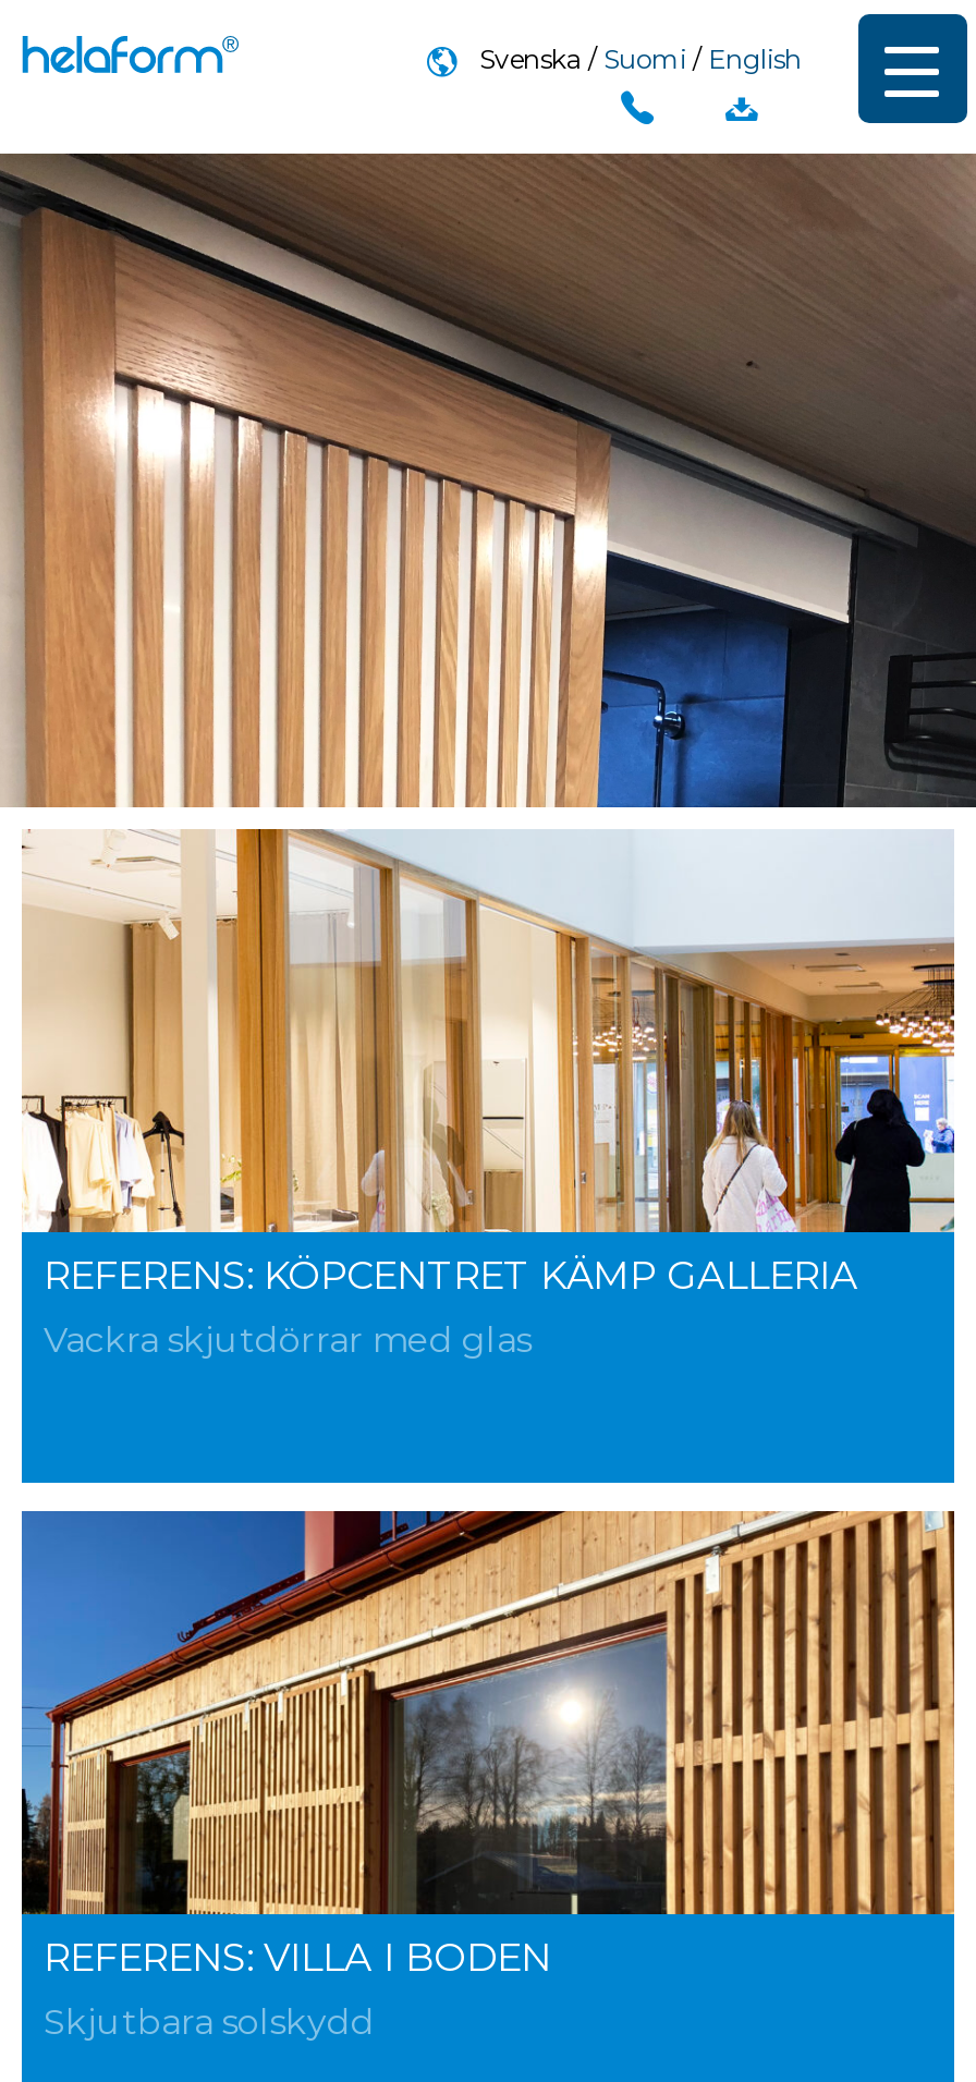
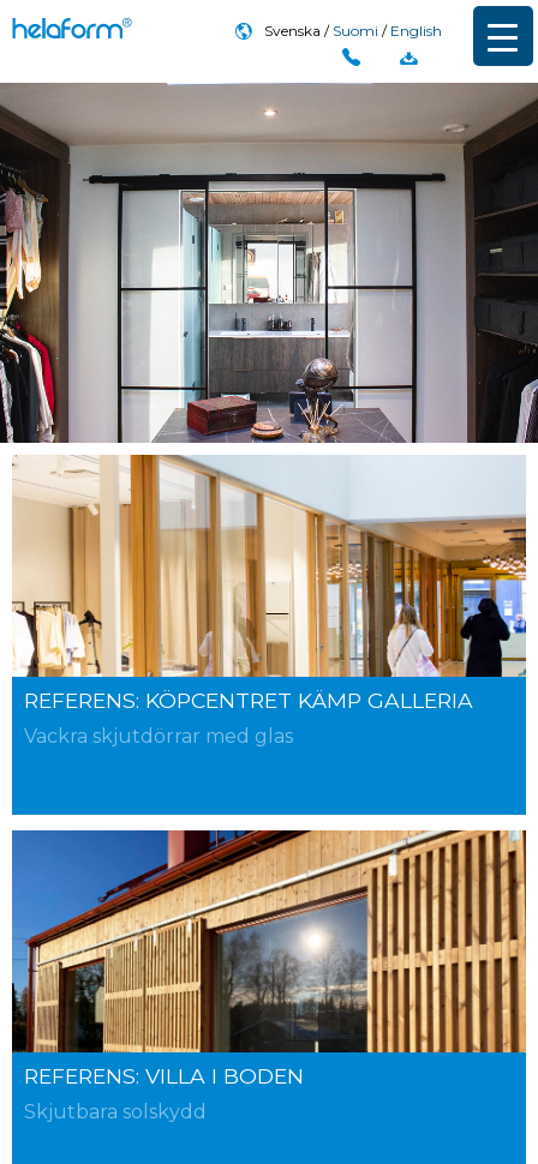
[7,151,969,809] [image] -> [4,83,534,444] [image]

